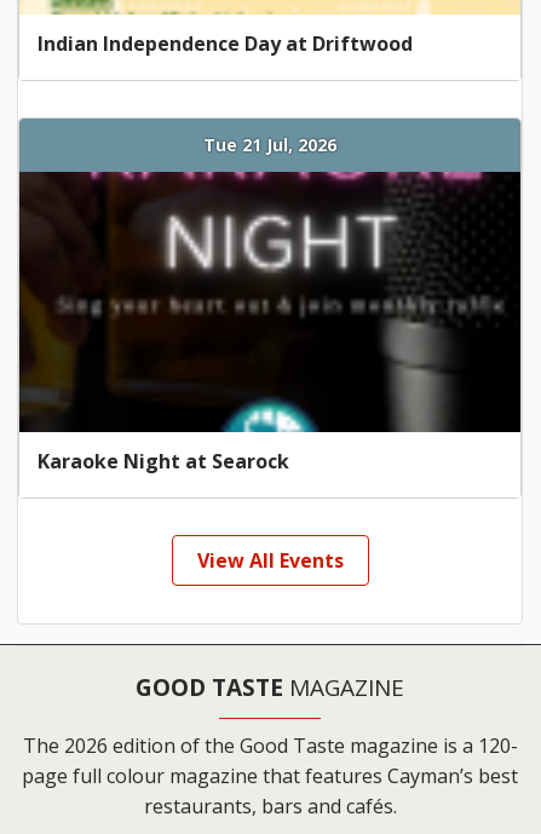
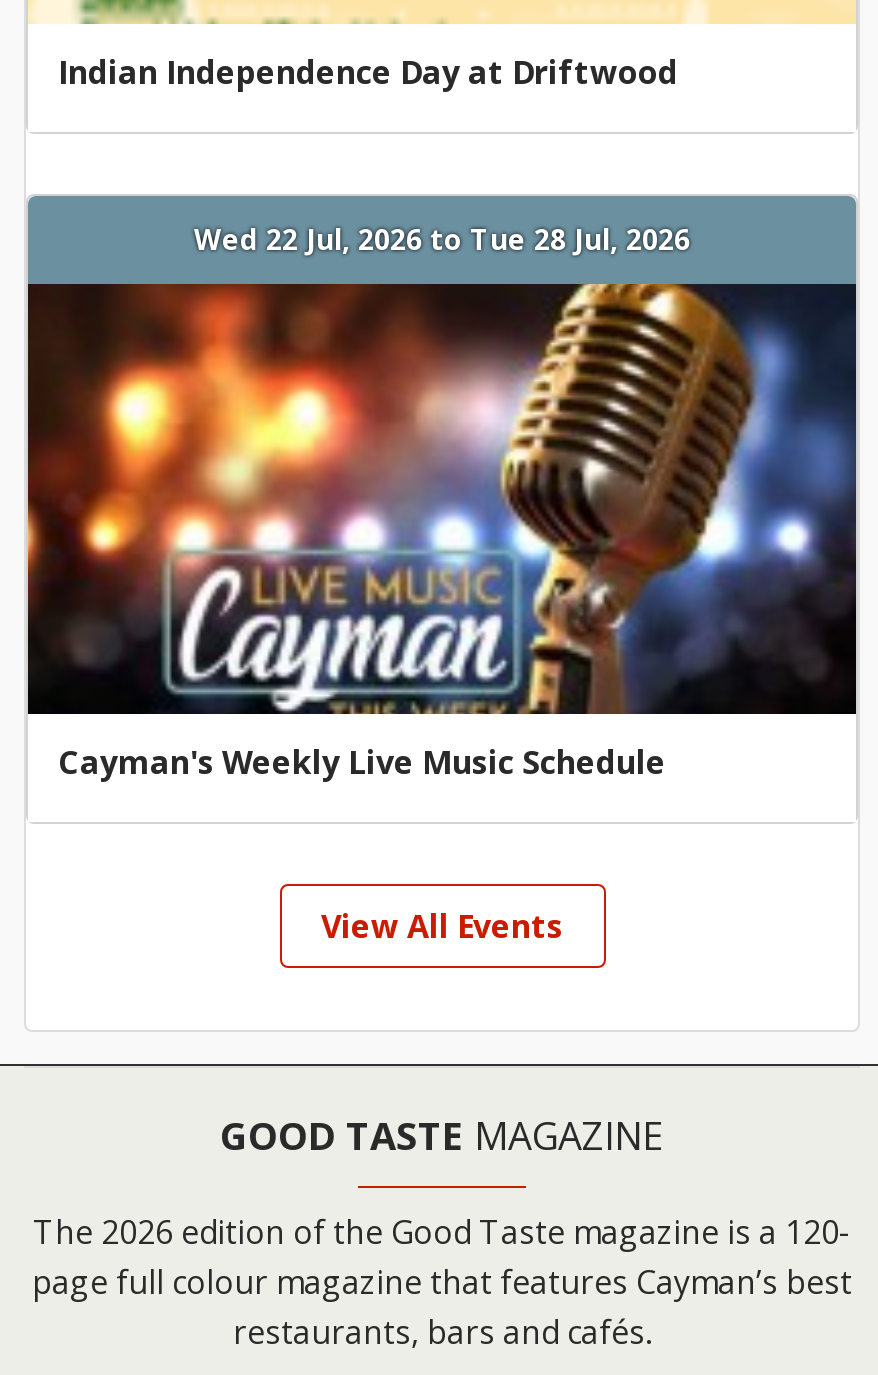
[203,133,336,156] Tue 21 Jul, 2026 -> [194,220,690,258] Wed 22 Jul, 2026 to Tue 28 Jul, 2026
[18,171,520,475] [image] | Karaoke Night at Searock -> [26,282,858,785] [image] | Cayman's Weekly Live Music Schedule

